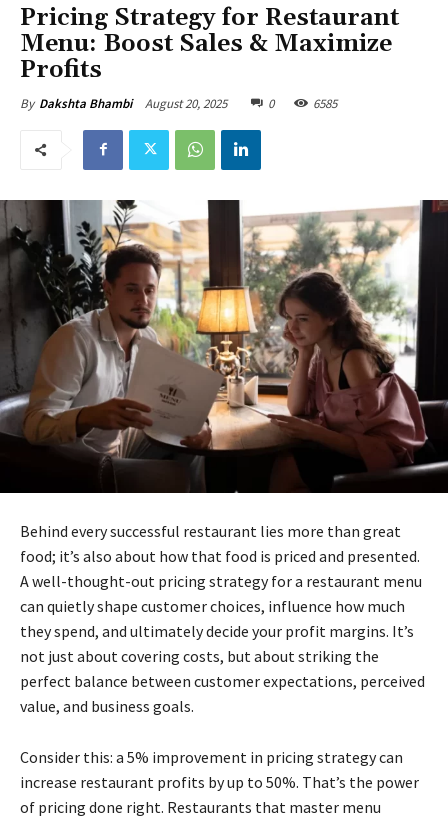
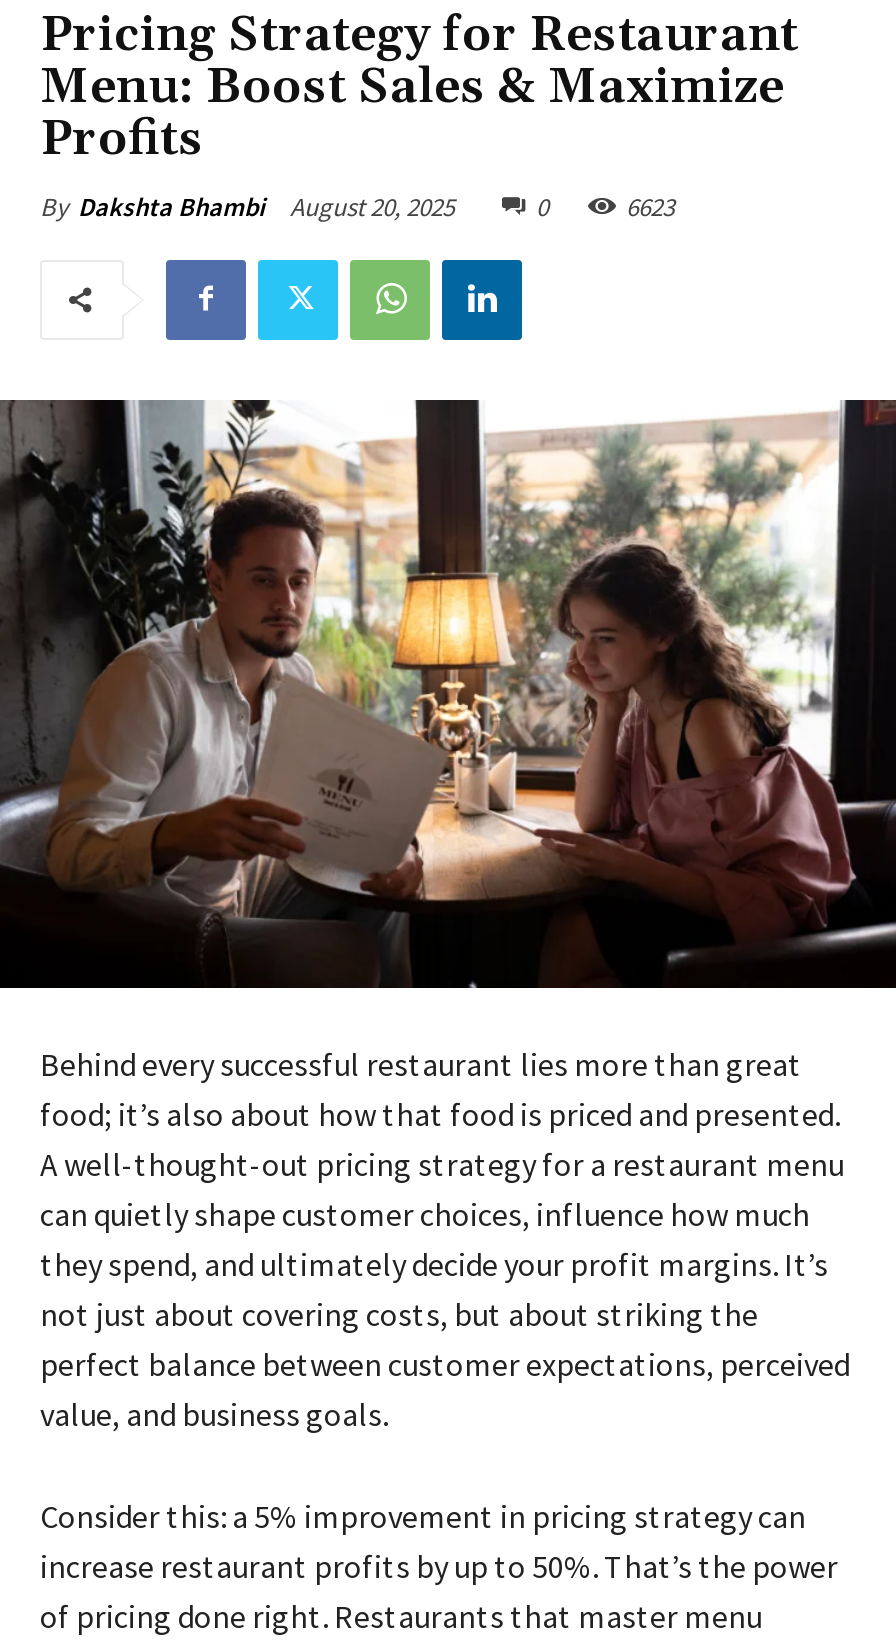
[313,95,337,112] 6585 -> [626,189,674,223] 6623

